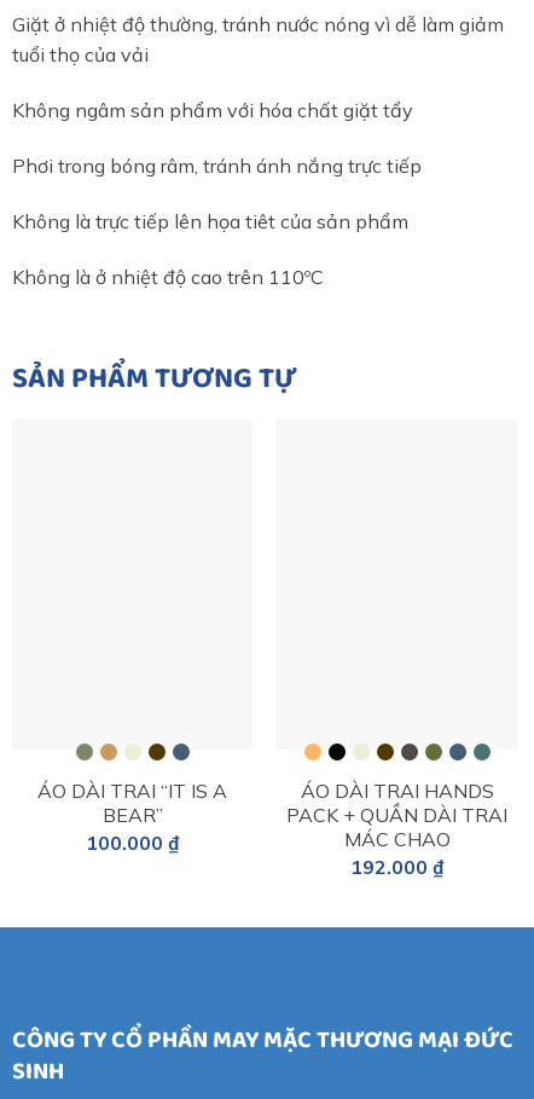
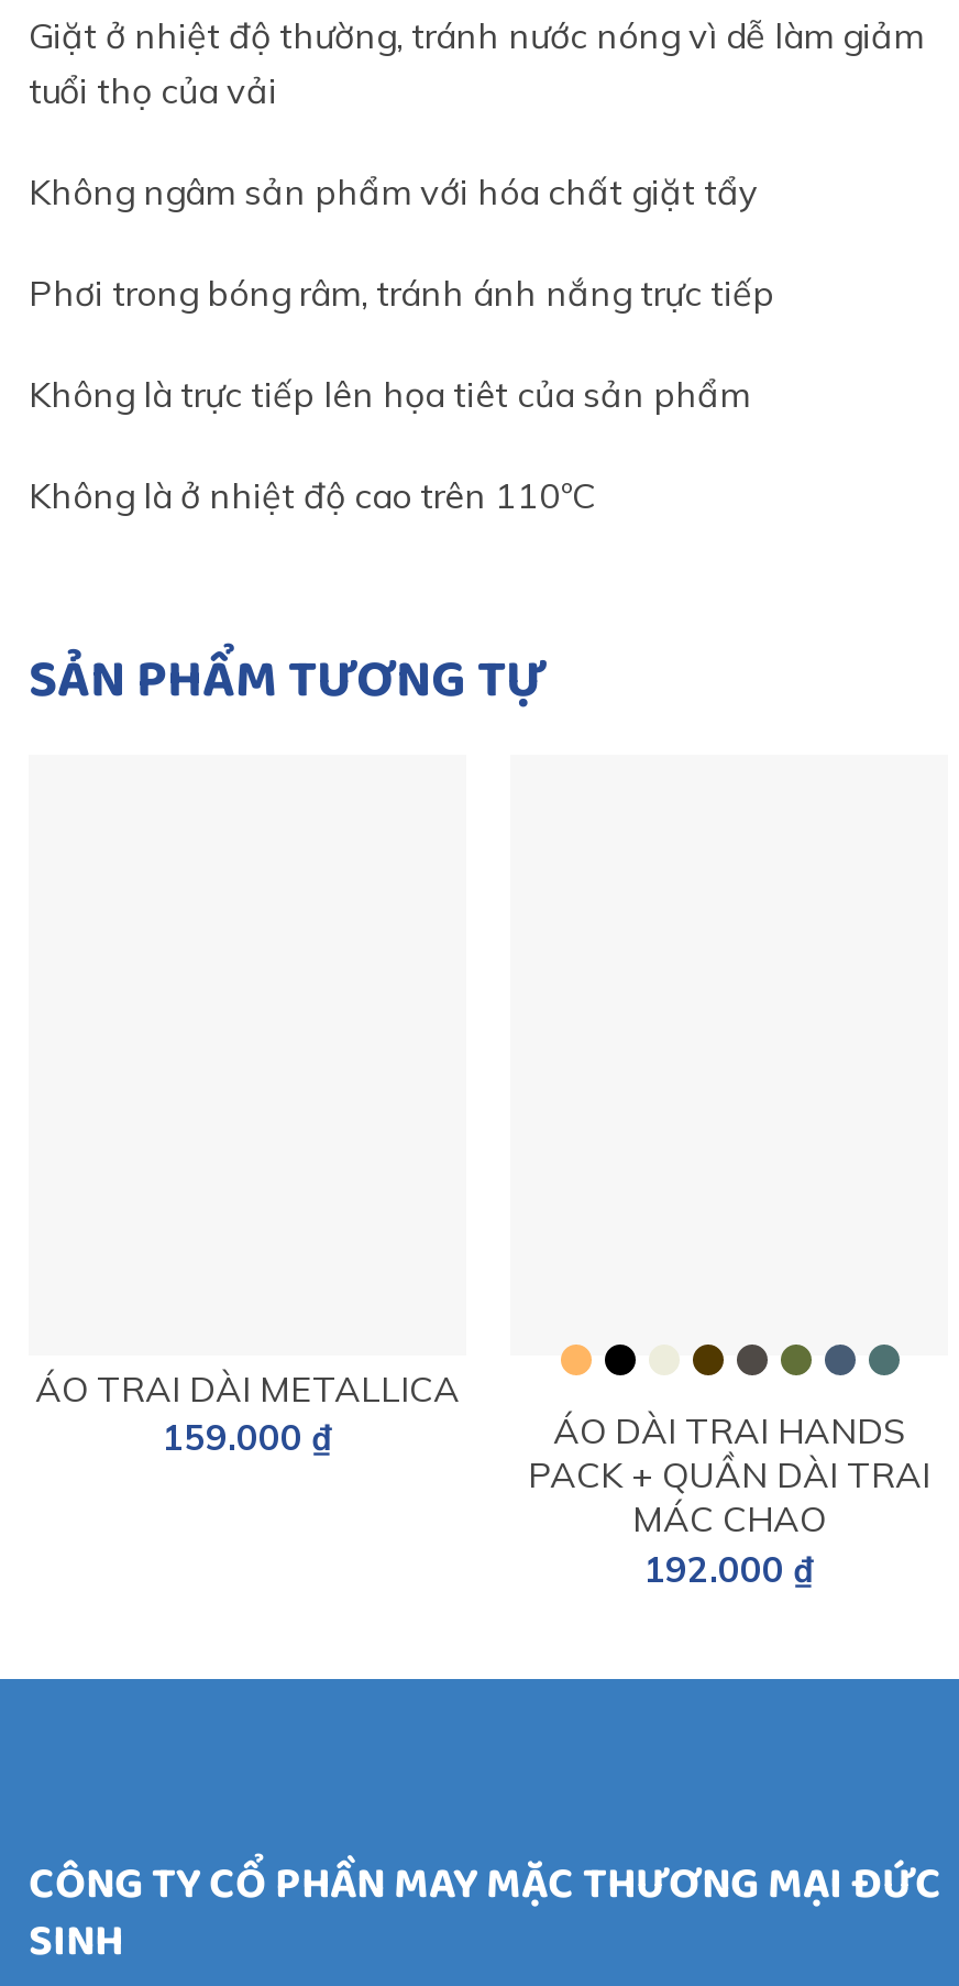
[37,779,227,855] ÁO DÀI TRAI “IT IS A | BEAR” | 100.000 ₫ -> [35,1366,460,1460] ÁO TRAI DÀI METALLICA | 159.000 ₫

